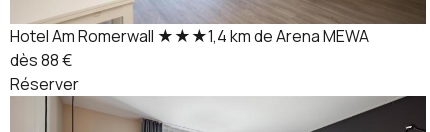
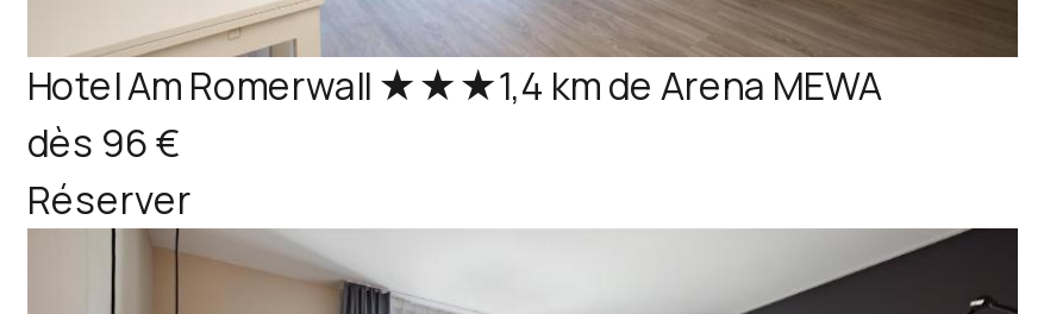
[10,49,72,71] dès 88 € -> [27,116,180,168] dès 96 €

